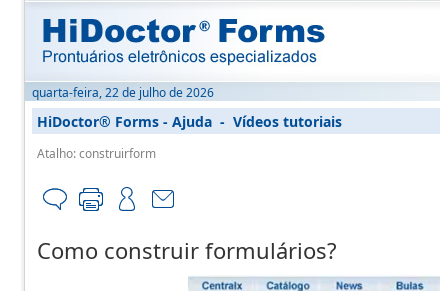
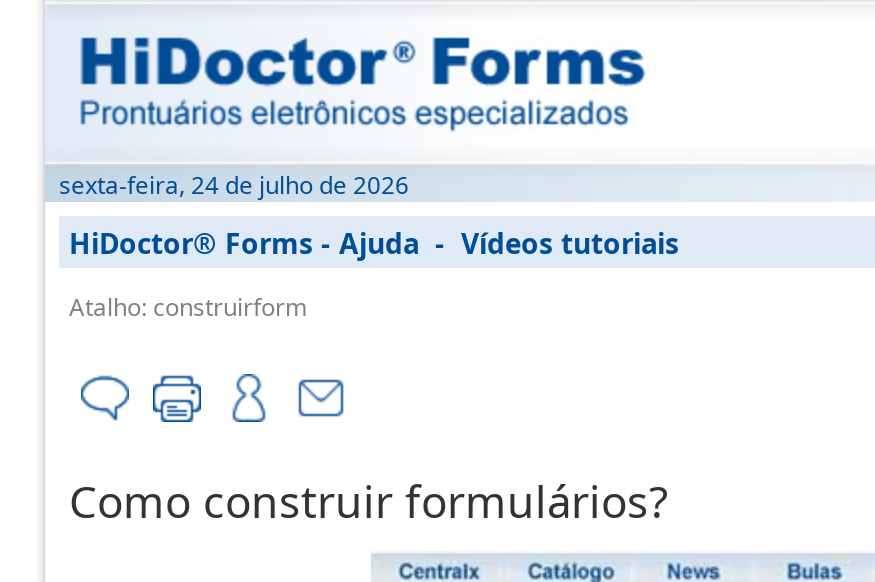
[32,84,214,101] quarta-feira, 22 de julho de 2026 -> [59,168,409,202] sexta-feira, 24 de julho de 2026

